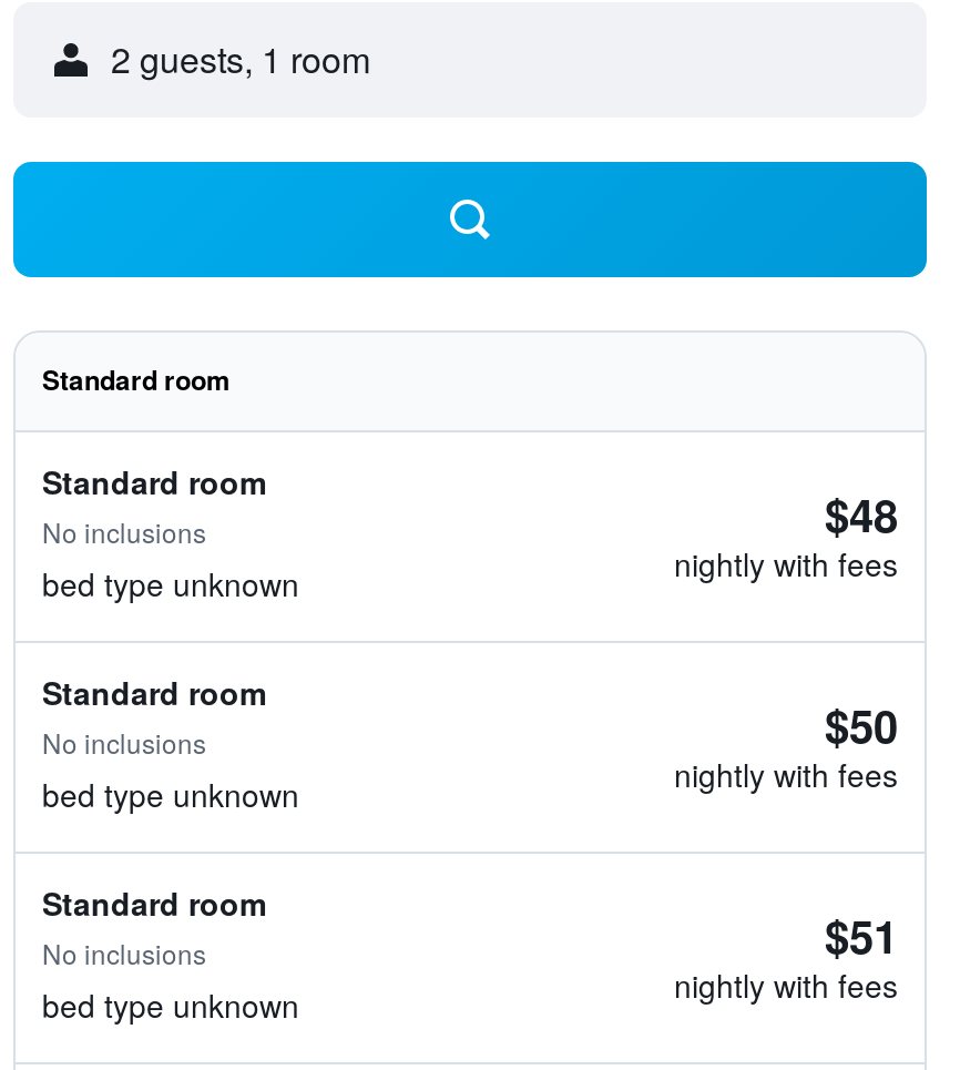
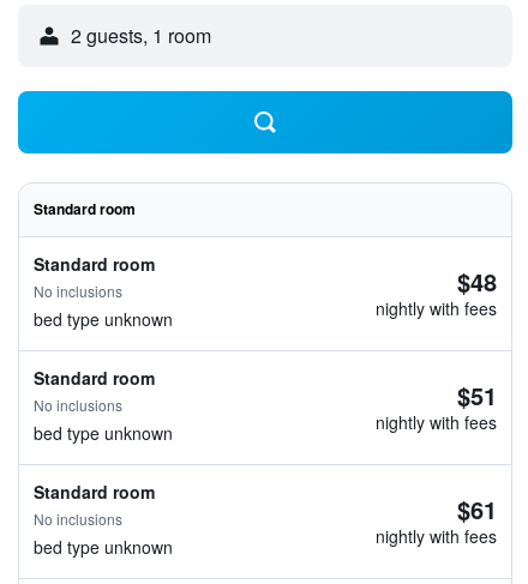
[825,692,898,756] $50 -> [457,378,497,413] $51
[825,903,898,967] $51 -> [457,492,497,526] $61

